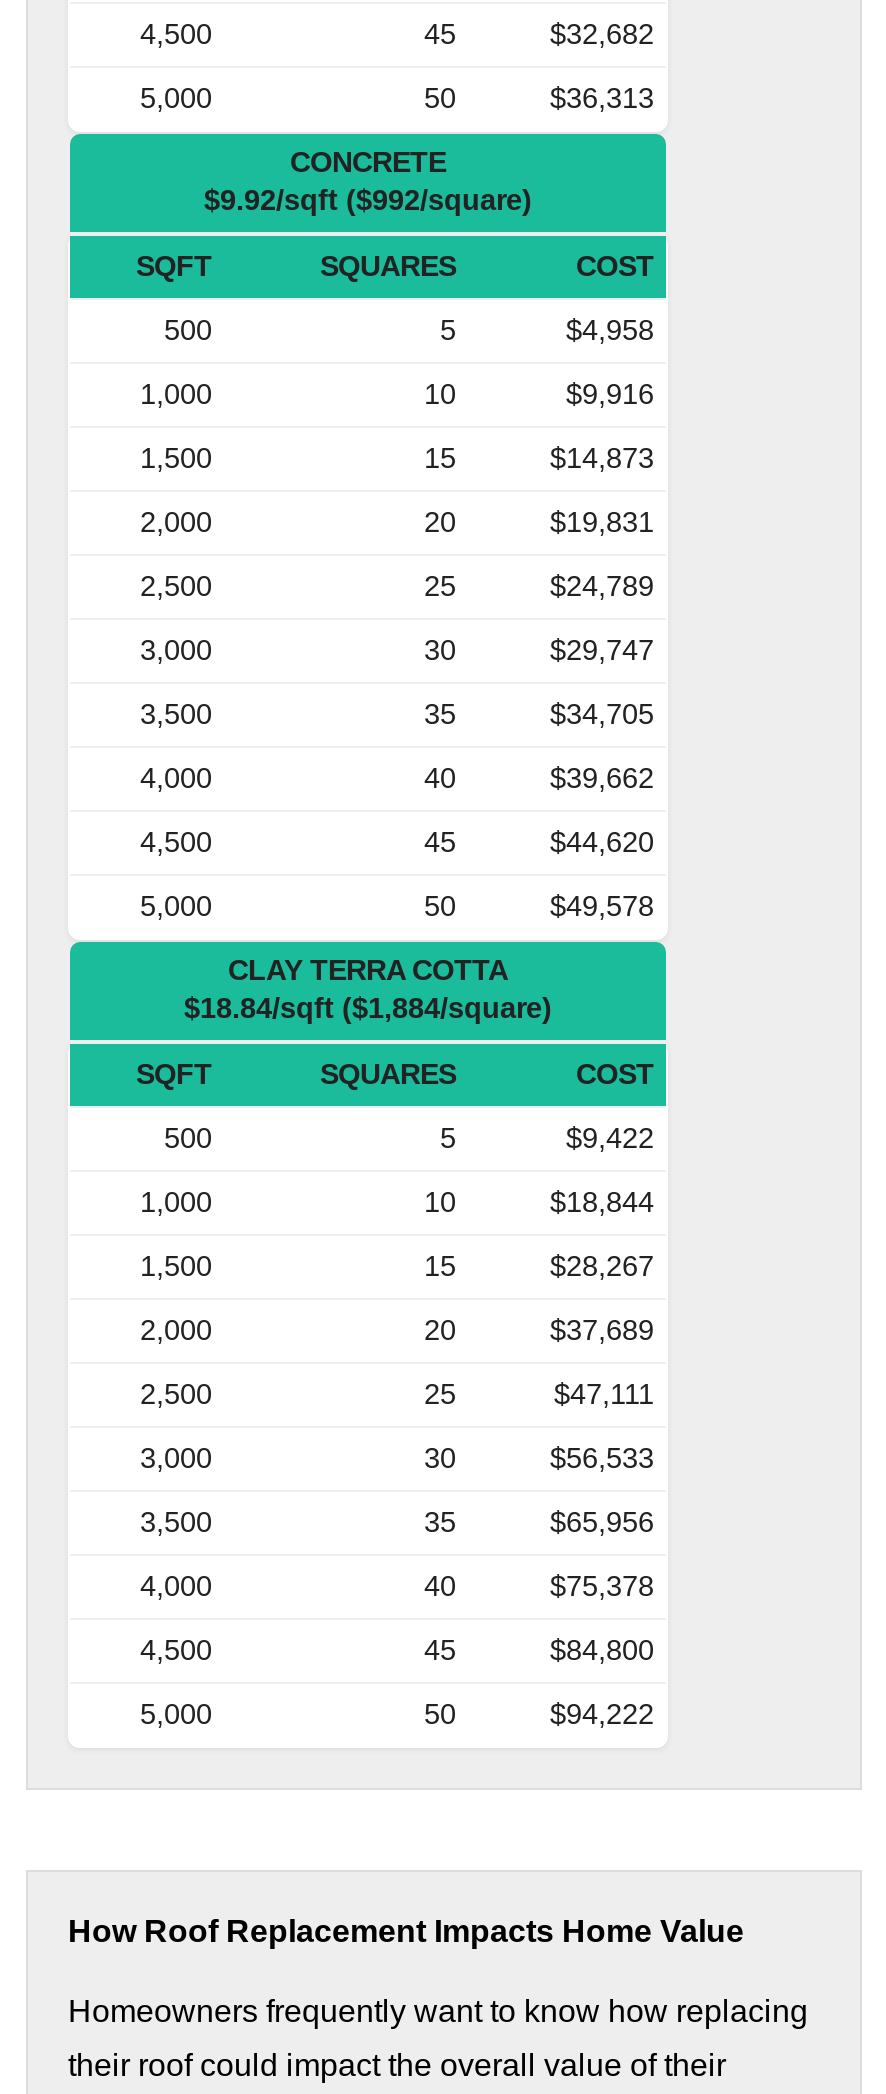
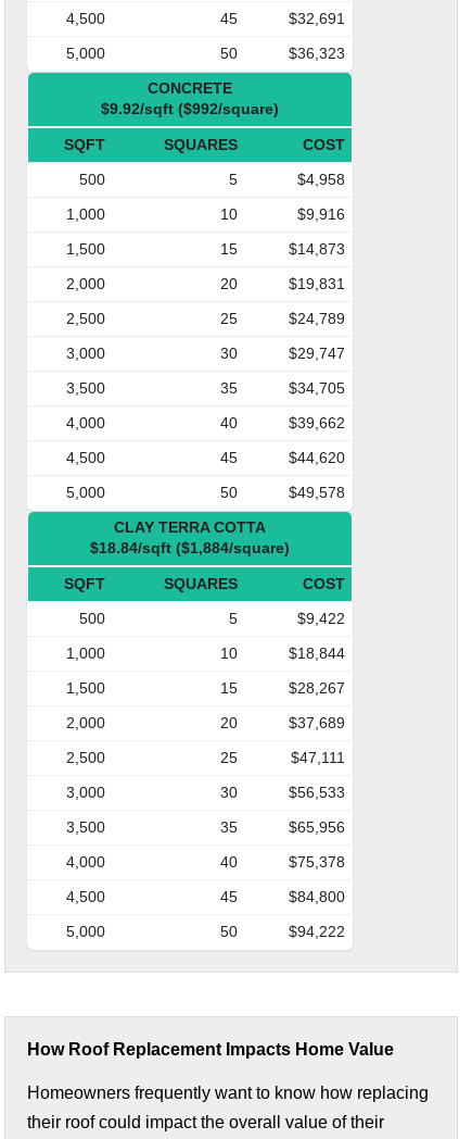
[550,17,654,49] $32,682 -> [289,9,345,27] $32,691
[550,81,654,113] $36,313 -> [289,44,345,62] $36,323

